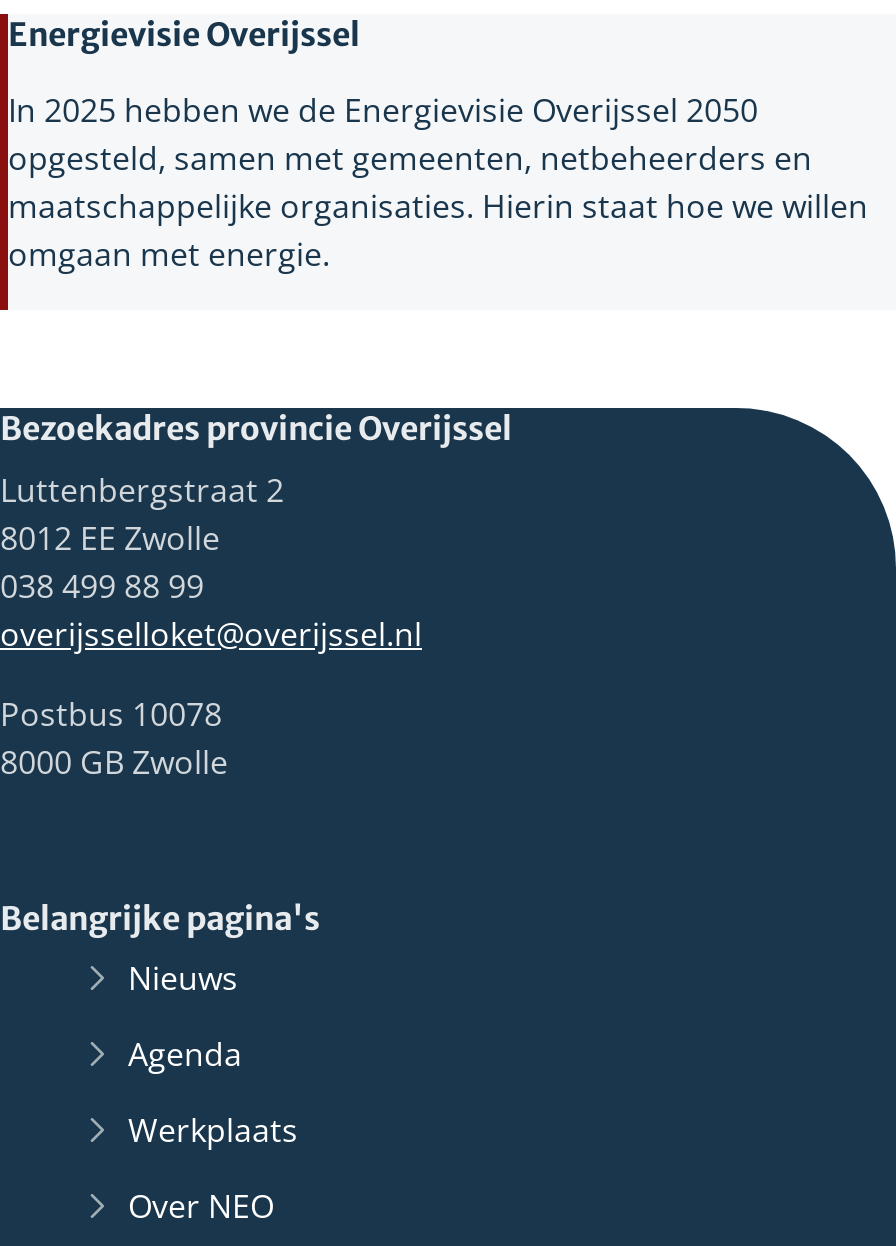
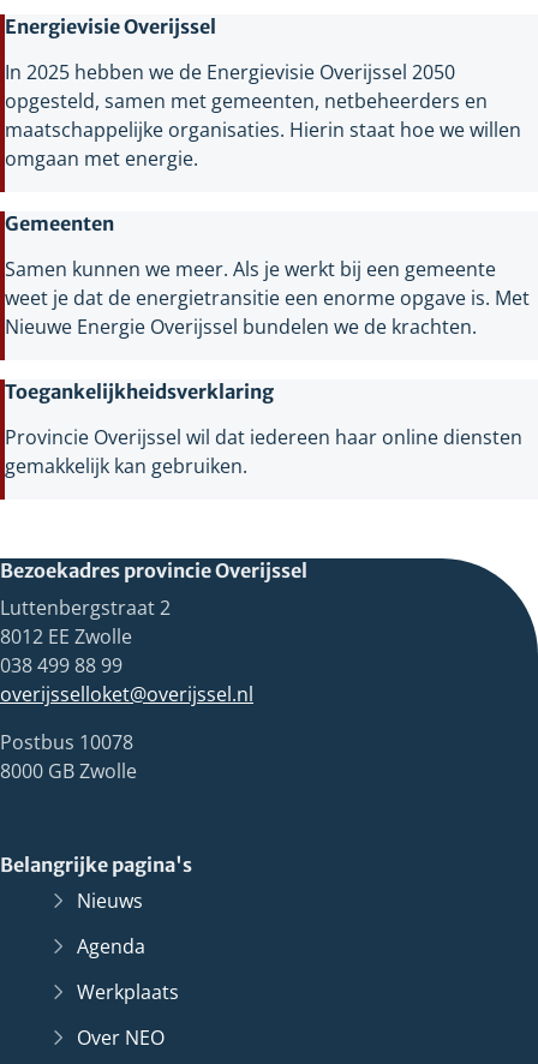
none -> [5,211,530,479] Gemeenten | Samen kunnen we meer. Als je werkt bij een gemeente | weet je dat de energietransitie een enorme opgave is. Met | Nieuwe Energie Overijssel bundelen we de krachten. | Toegankelijkheidsverklaring | Provincie Overijssel wil dat iedereen haar online diensten | gemakkelijk kan gebruiken.

